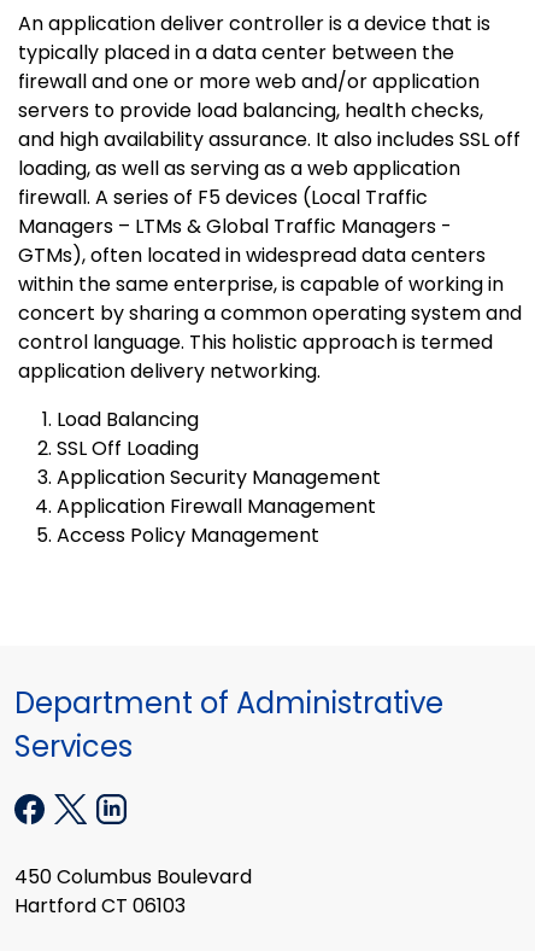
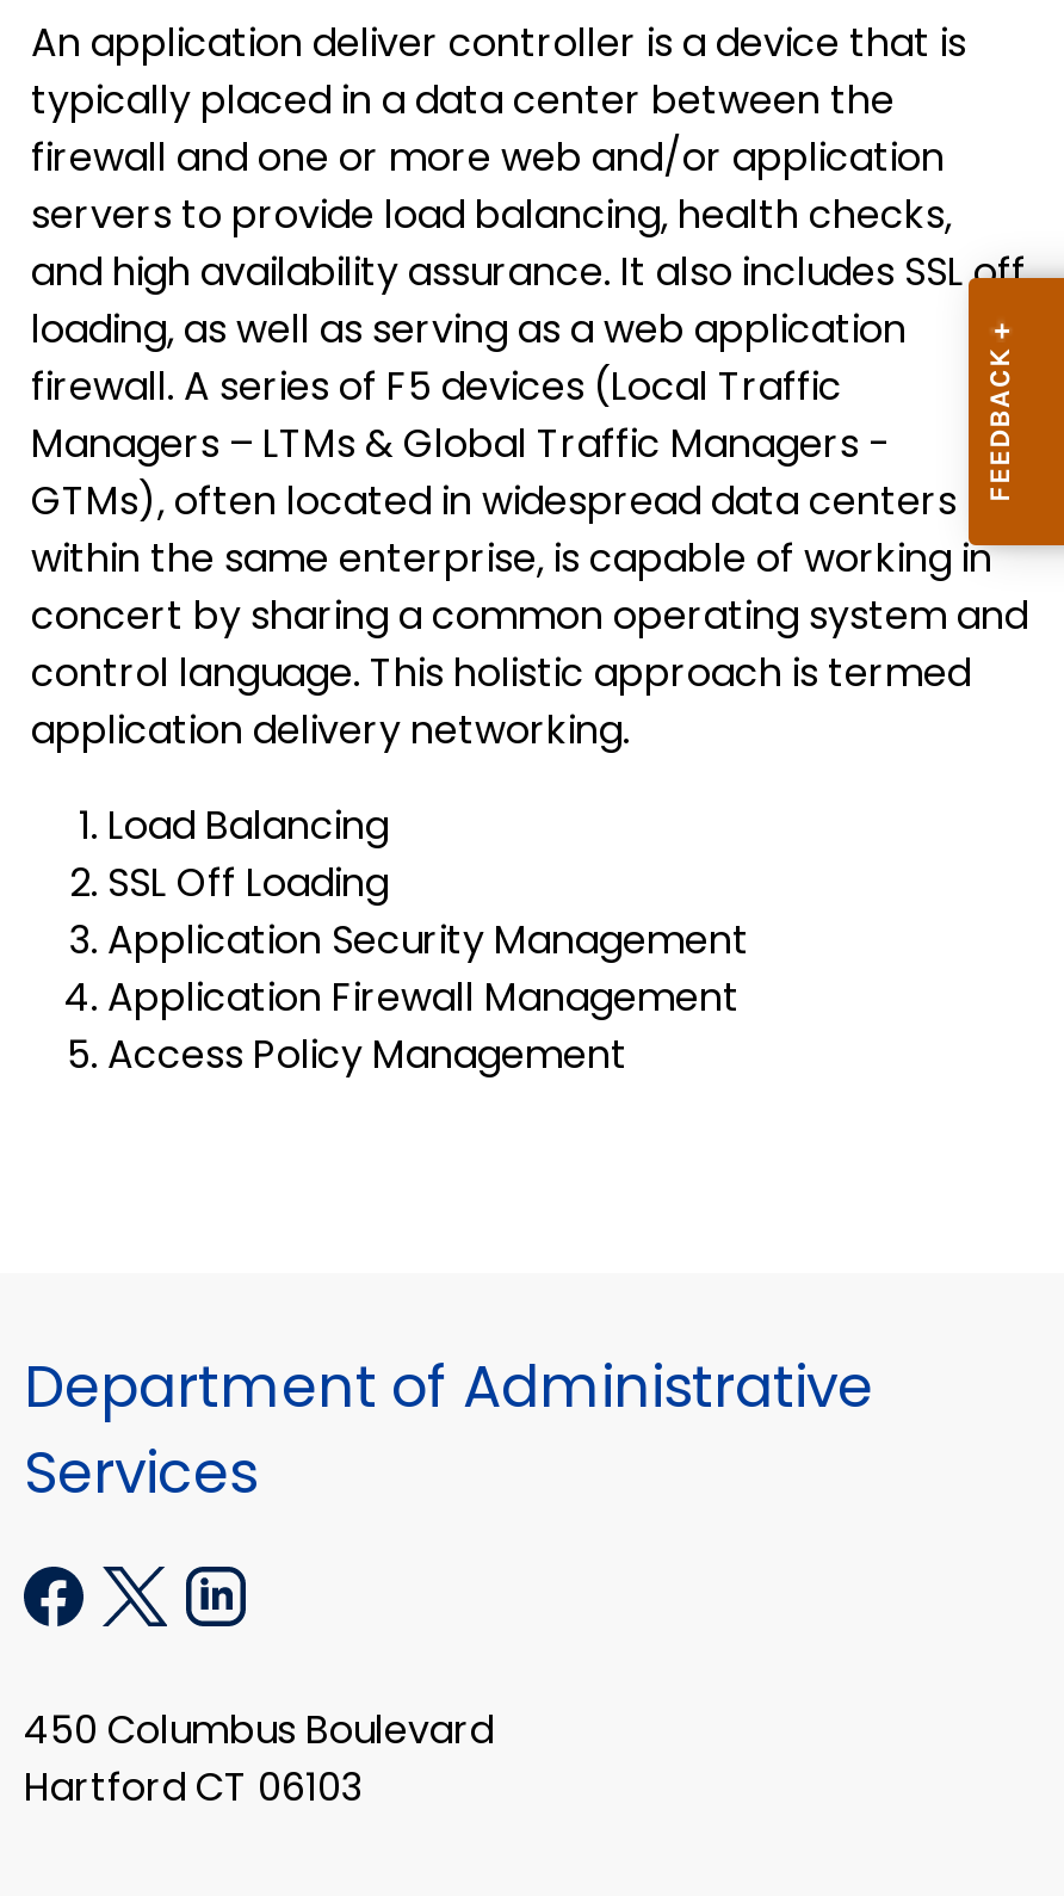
none -> [964,268,1057,555] [image]

